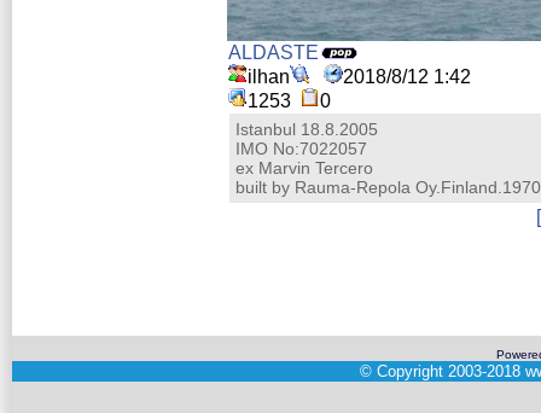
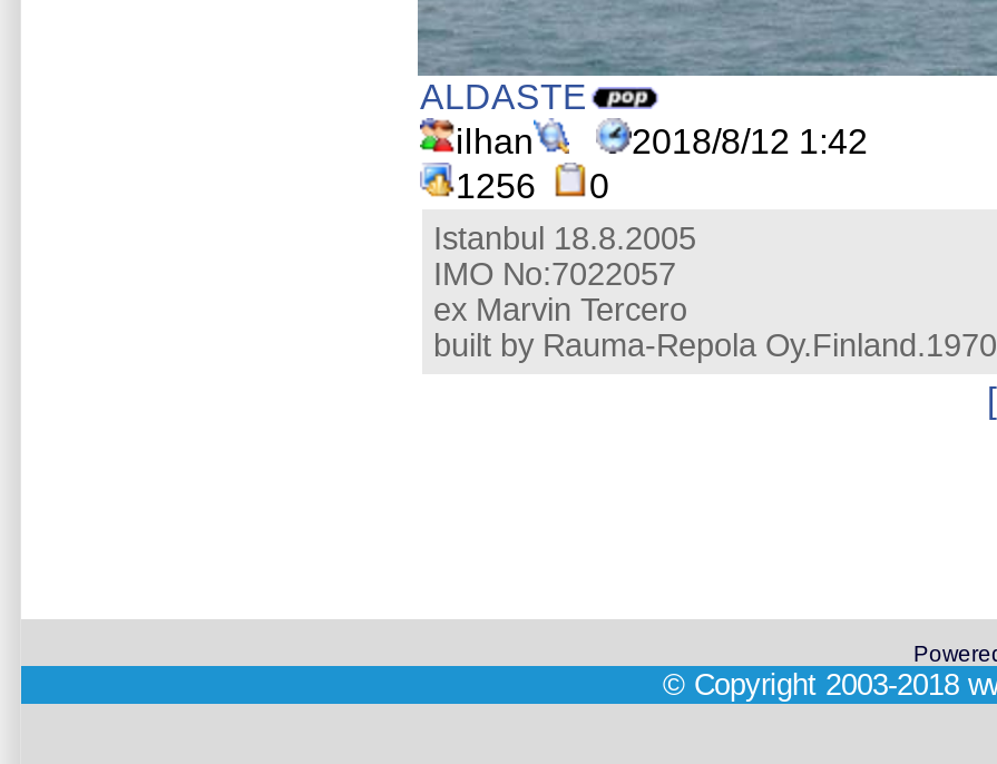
[248,91,350,112] 1253 0 -> [456,168,645,206] 1256 0

